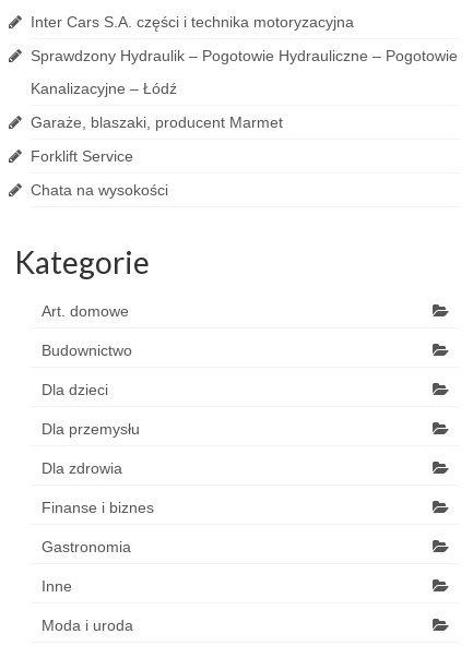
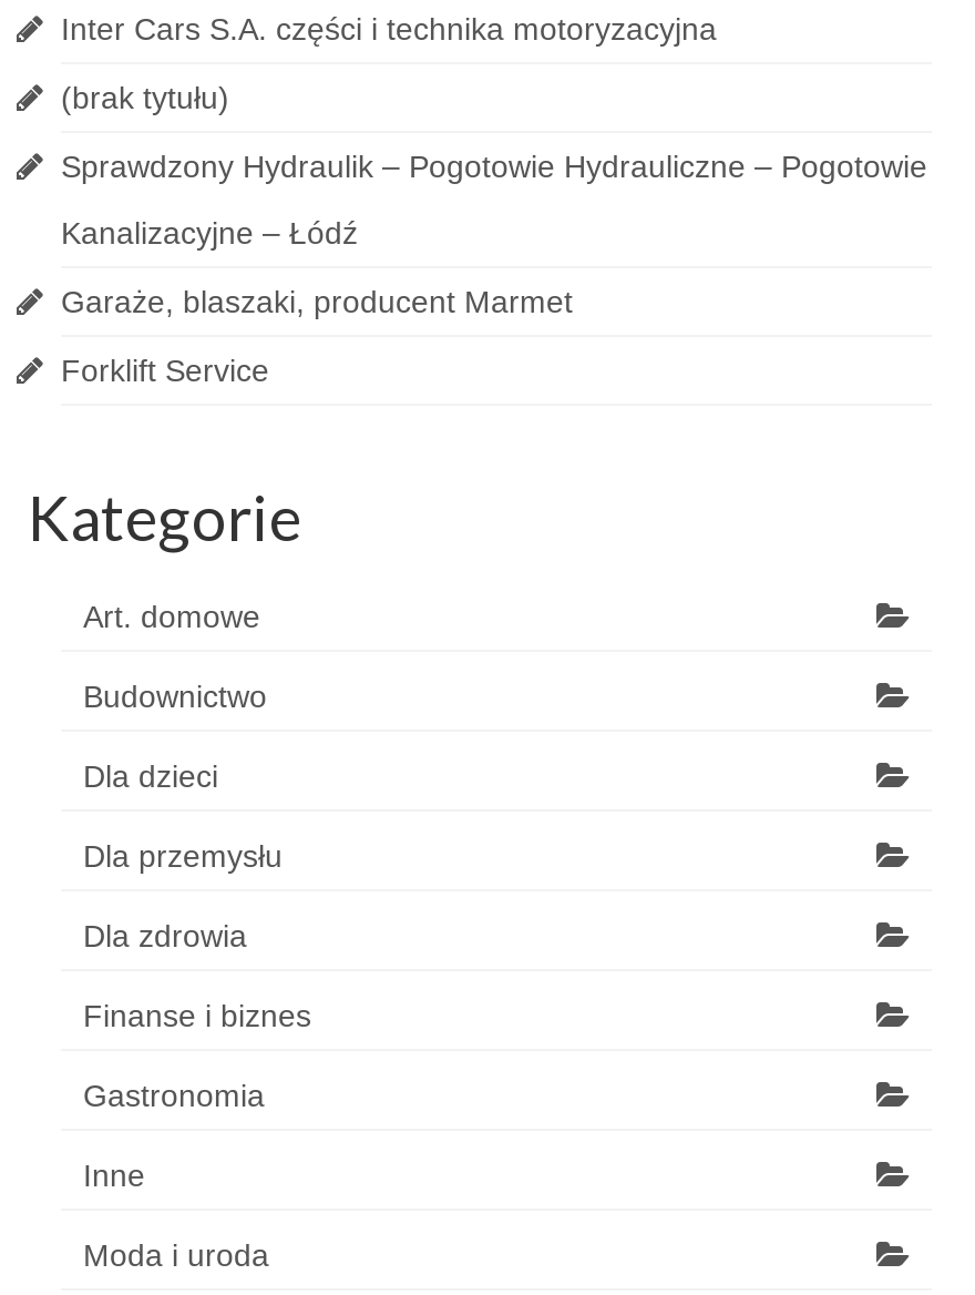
none -> [61,80,229,115] (brak tytułu)
moved [31,47,458,165] -> [61,149,927,388]: Sprawdzony Hydraulik – Pogotowie Hydrauliczne – Pogotowie | Kanalizacyjne – Łódź | Garaże, blaszaki, producent Marmet | Forklift Service
[31,181,168,199] Chata na wysokości -> none

